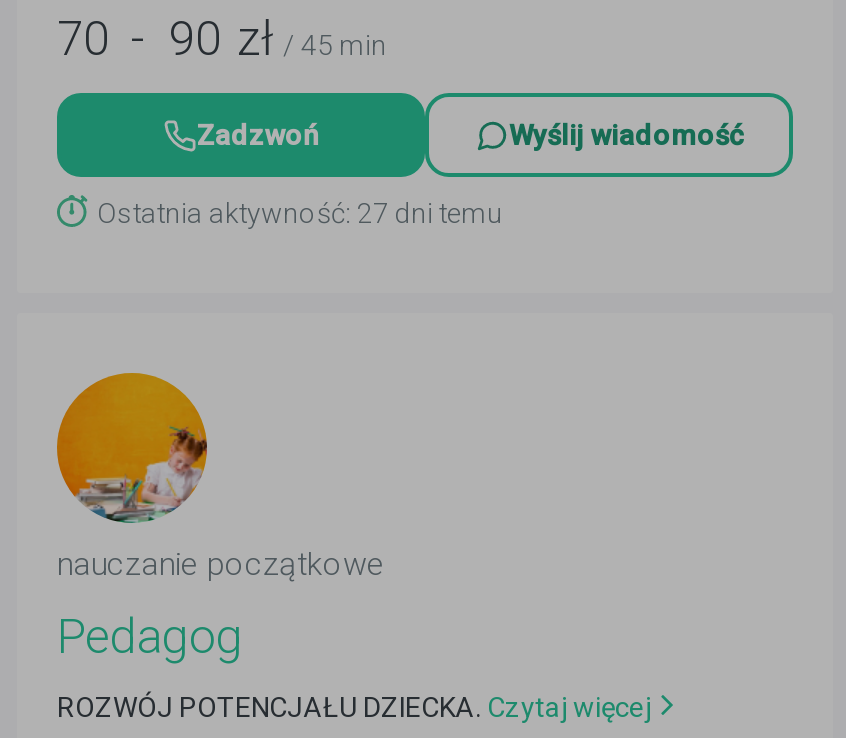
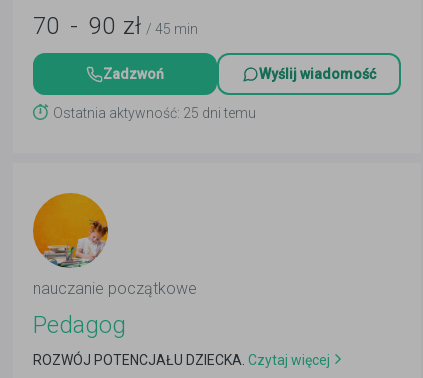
[97,198,503,230] Ostatnia aktywność: 27 dni temu -> [53,105,256,121] Ostatnia aktywność: 25 dni temu

